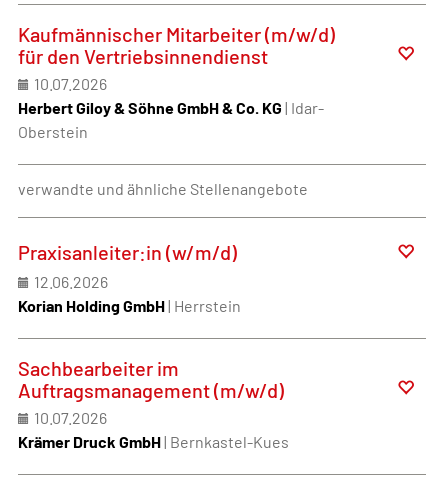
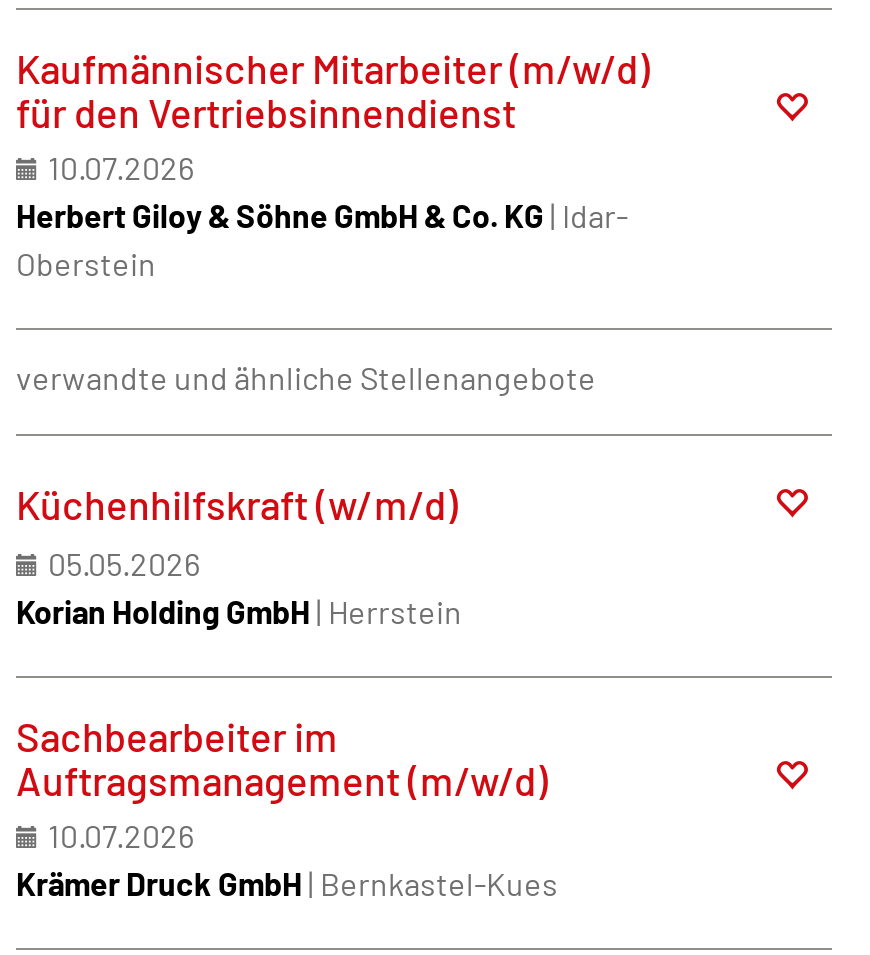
[18,240,237,264] Praxisanleiter:in (w/m/d) -> [16,480,458,528] Küchenhilfskraft (w/m/d)
[34,272,108,291] 12.06.2026 -> [48,544,200,582] 05.05.2026

